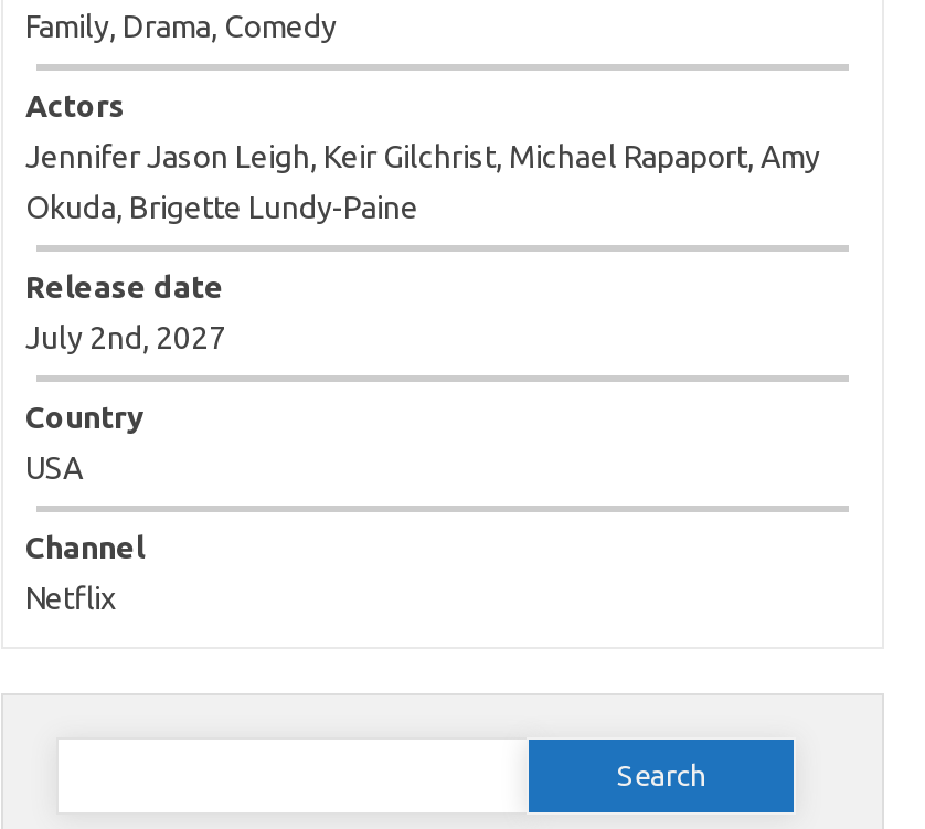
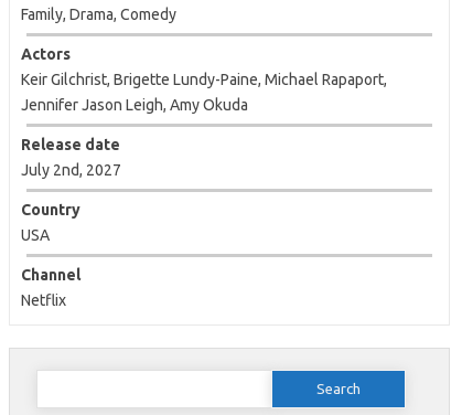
[25,140,820,226] Jennifer Jason Leigh, Keir Gilchrist, Michael Rapaport, Amy | Okuda, Brigette Lundy-Paine -> [21,71,387,114] Keir Gilchrist, Brigette Lundy-Paine, Michael Rapaport, | Jennifer Jason Leigh, Amy Okuda

